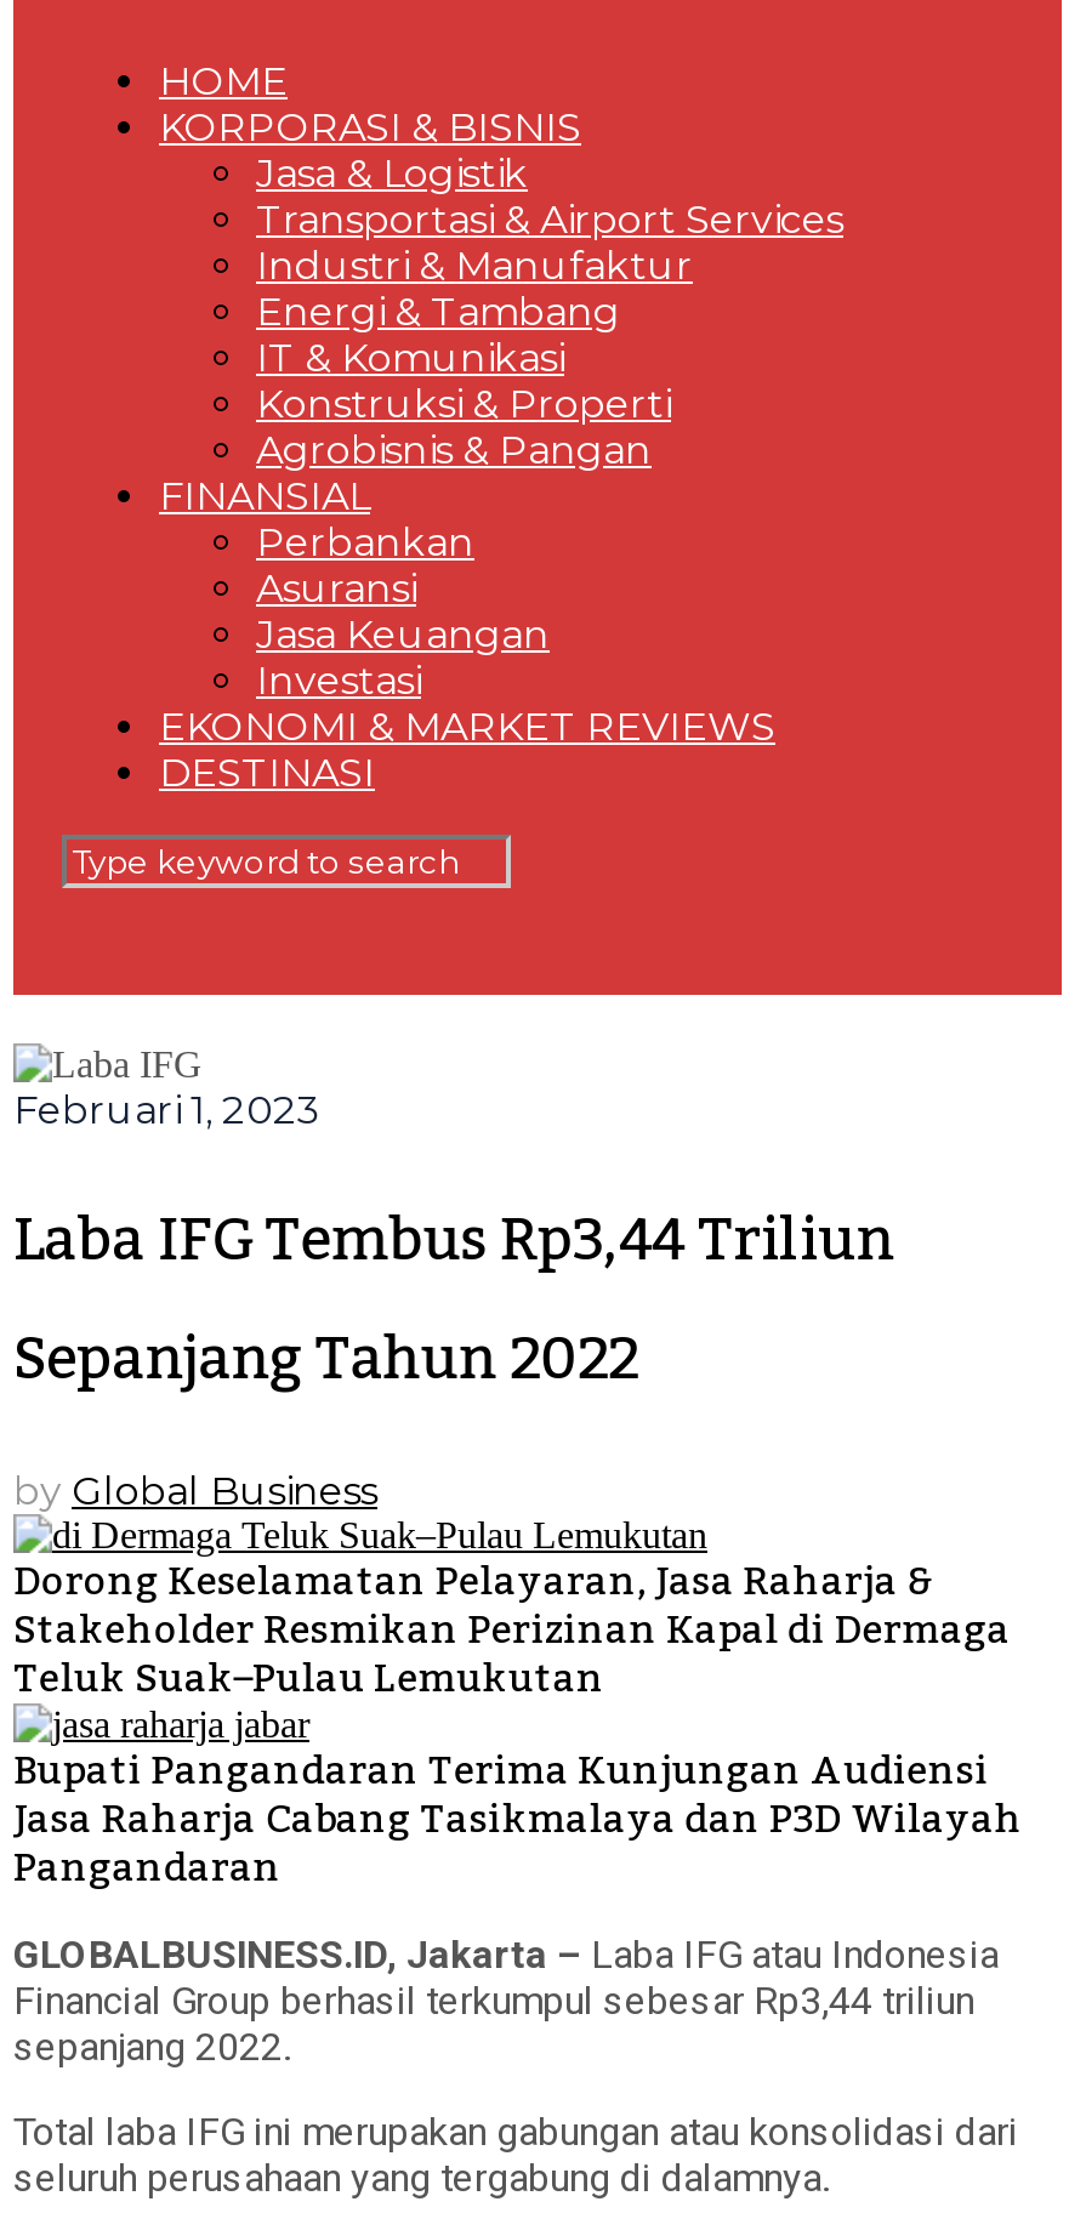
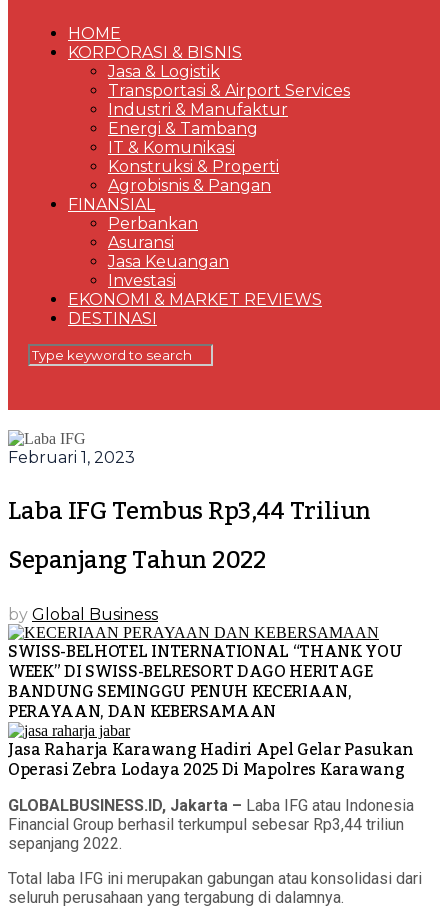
[13,1543,1023,1907] Dorong Keselamatan Pelayaran, Jasa Raharja & | Stakeholder Resmikan Perizinan Kapal di Dermaga | Teluk Suak–Pulau Lemukutan | Bupati Pangandaran Terima Kunjungan Audiensi | Jasa Raharja Cabang Tasikmalaya dan P3D Wilayah | Pangandaran -> [8,636,414,786] SWISS-BELHOTEL INTERNATIONAL “THANK YOU | WEEK” DI SWISS-BELRESORT DAGO HERITAGE | BANDUNG SEMINGGU PENUH KECERIAAN, | PERAYAAN, DAN KEBERSAMAAN | Jasa Raharja Karawang Hadiri Apel Gelar Pasukan | Operasi Zebra Lodaya 2025 Di Mapolres Karawang

